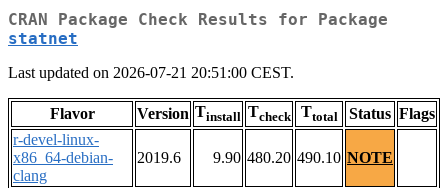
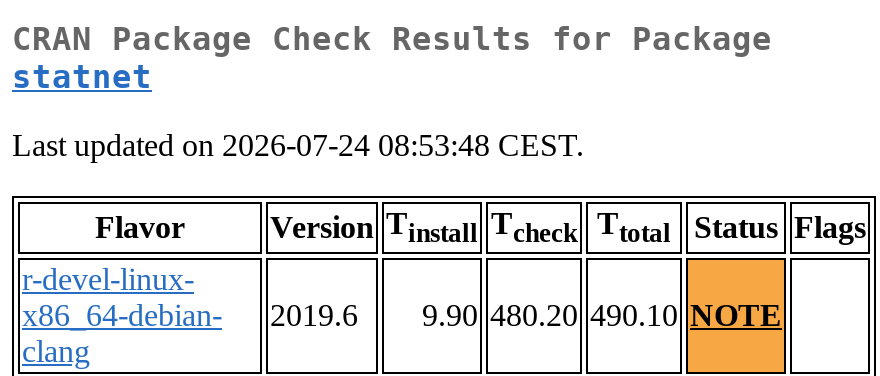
[8,64,294,81] Last updated on 2026-07-21 20:51:00 CEST. -> [12,129,584,163] Last updated on 2026-07-24 08:53:48 CEST.

